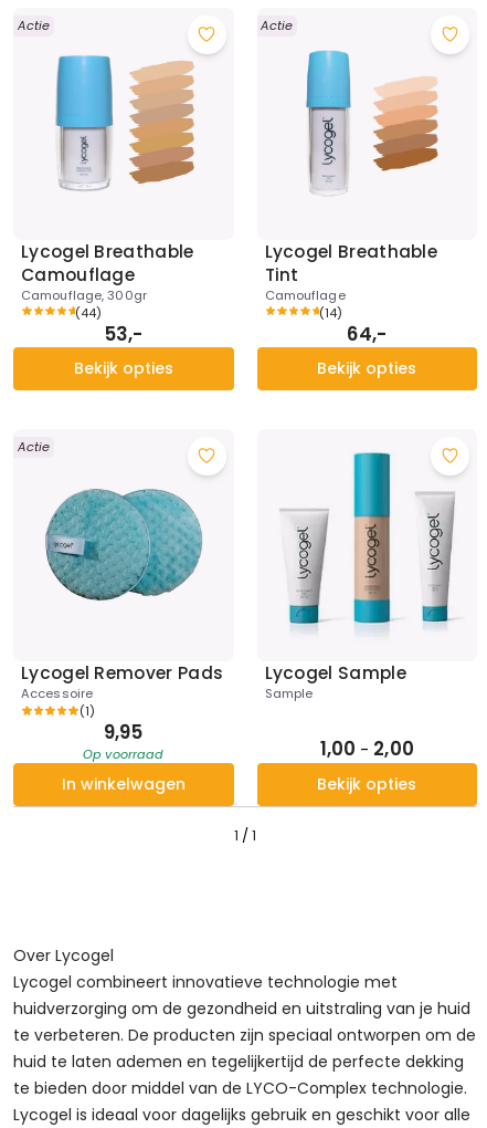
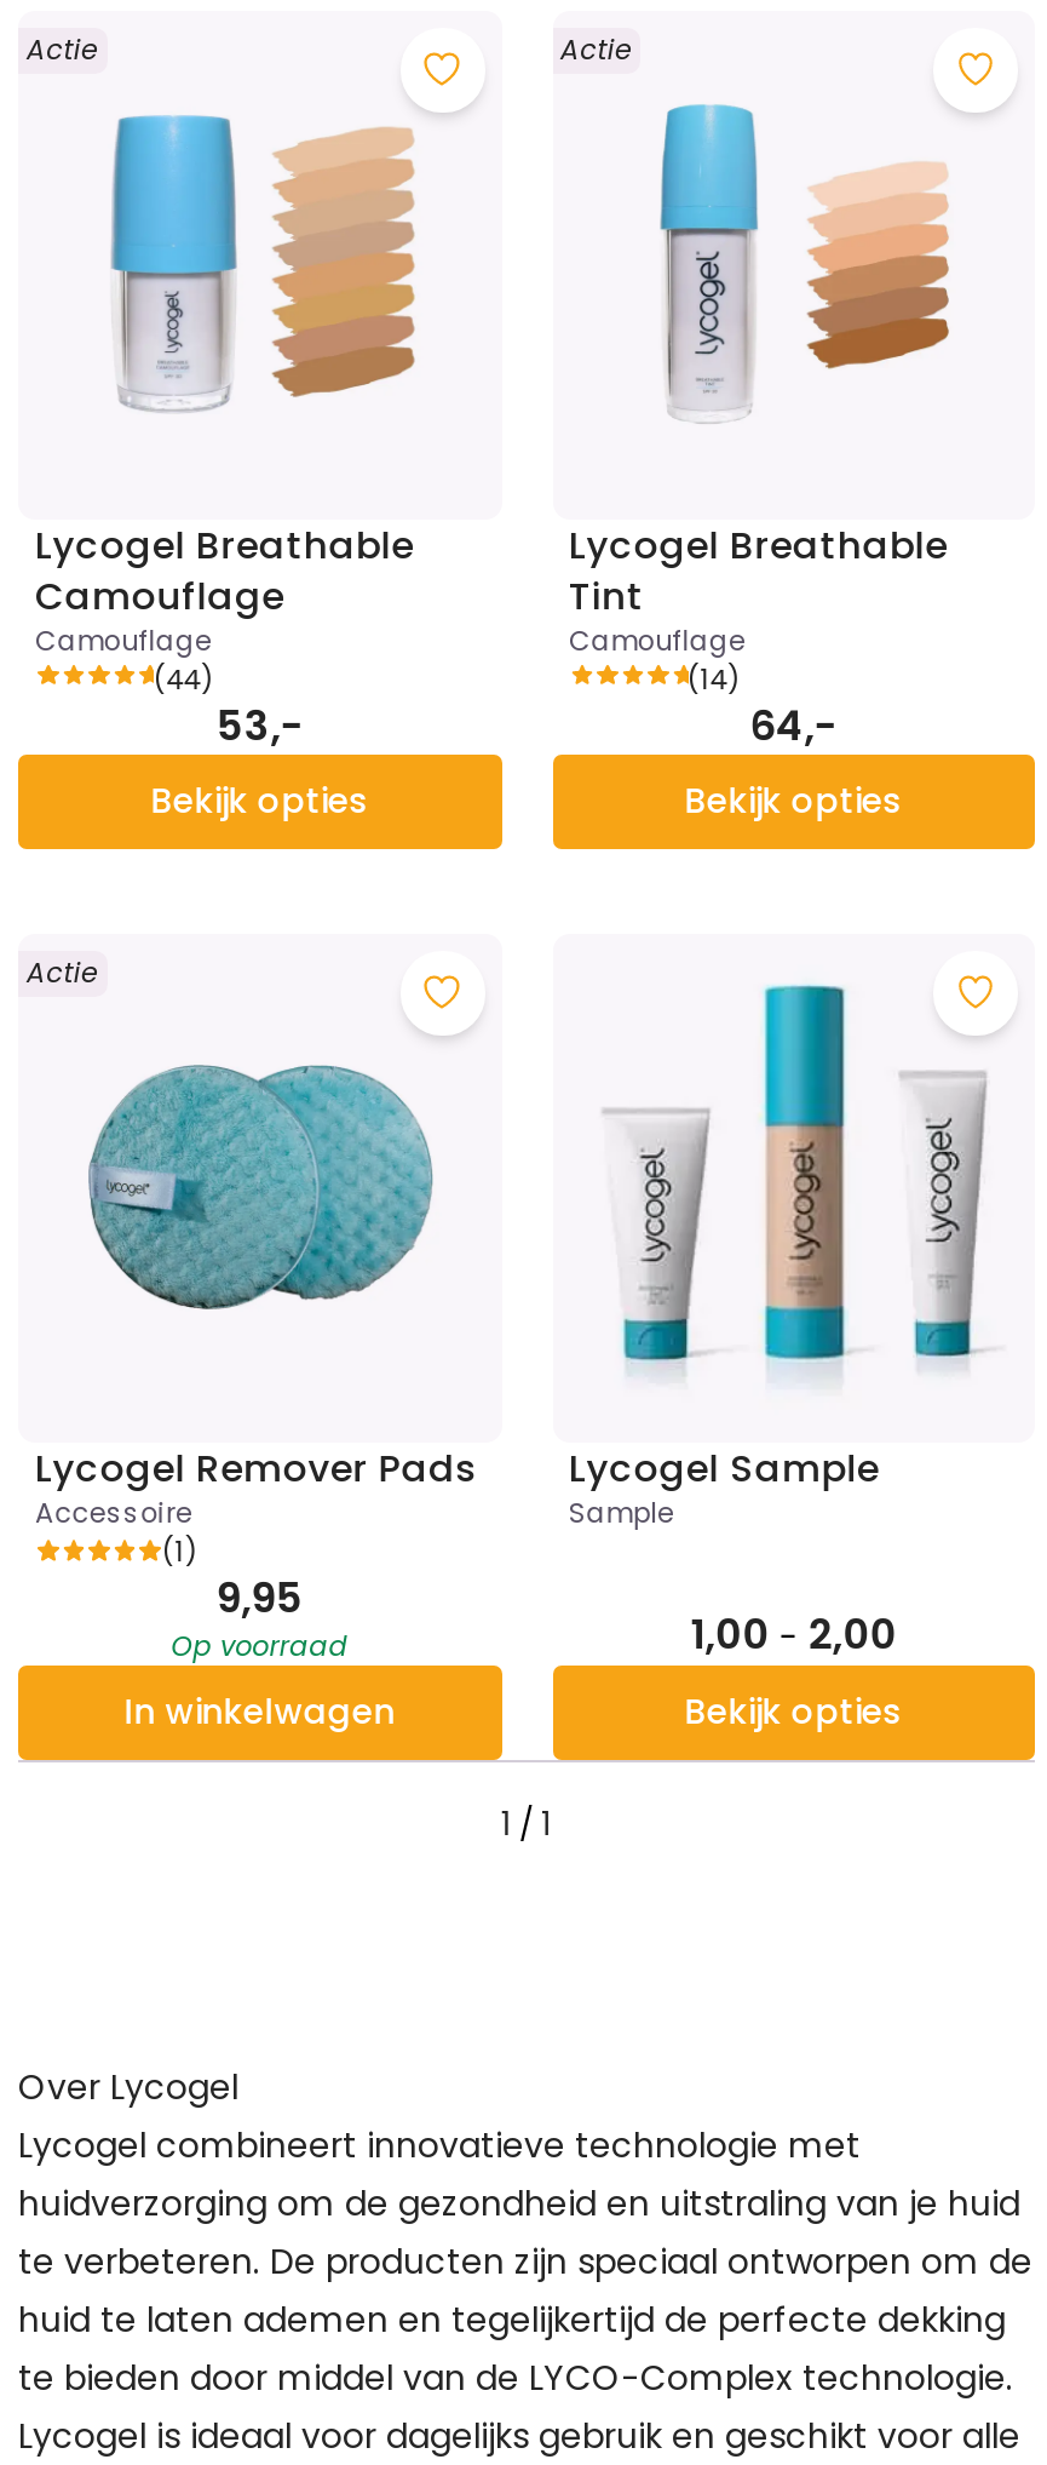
[21,286,147,304] Camouflage, 300gr -> [35,620,212,659] Camouflage

